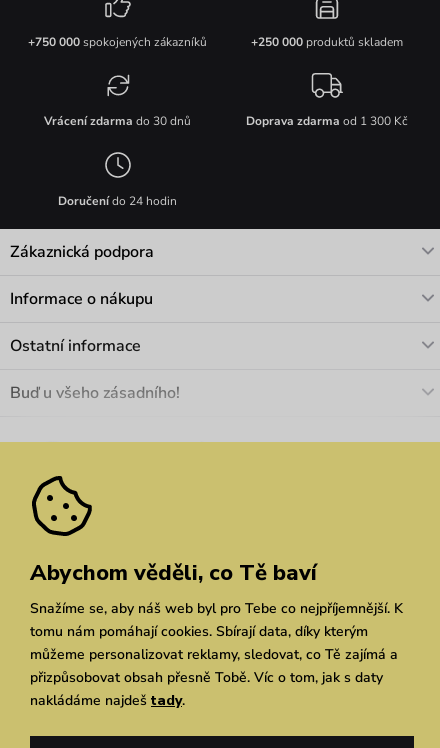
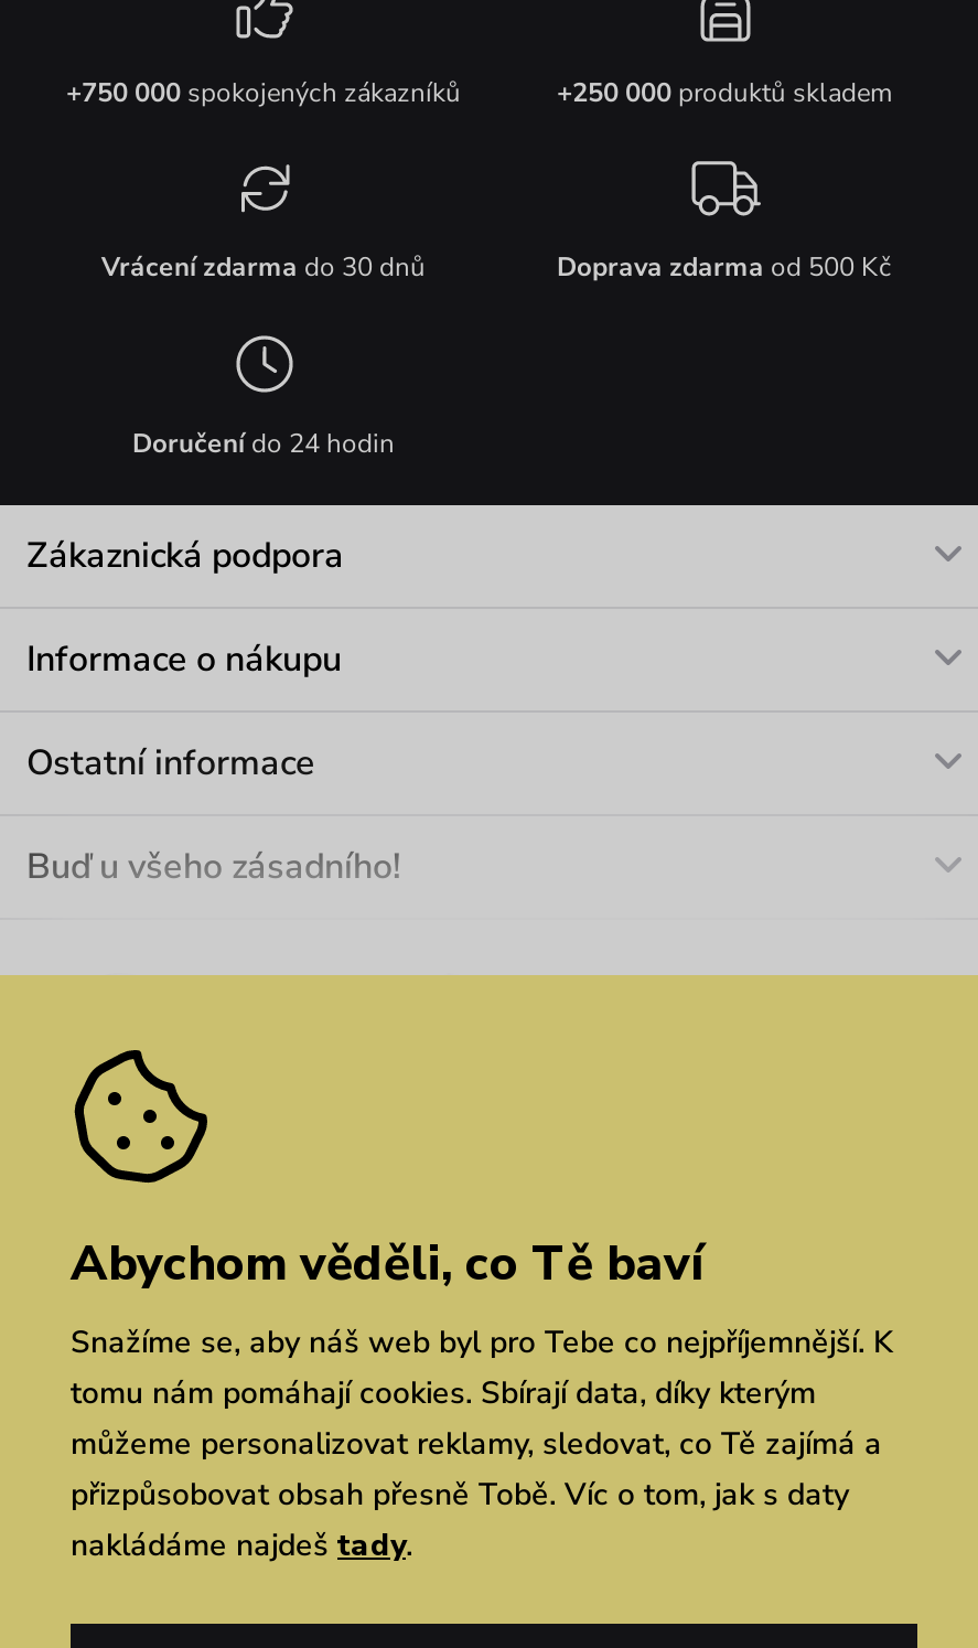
[245,113,407,129] Doprava zdarma od 1 300 Kč -> [557,249,892,284] Doprava zdarma od 500 Kč

